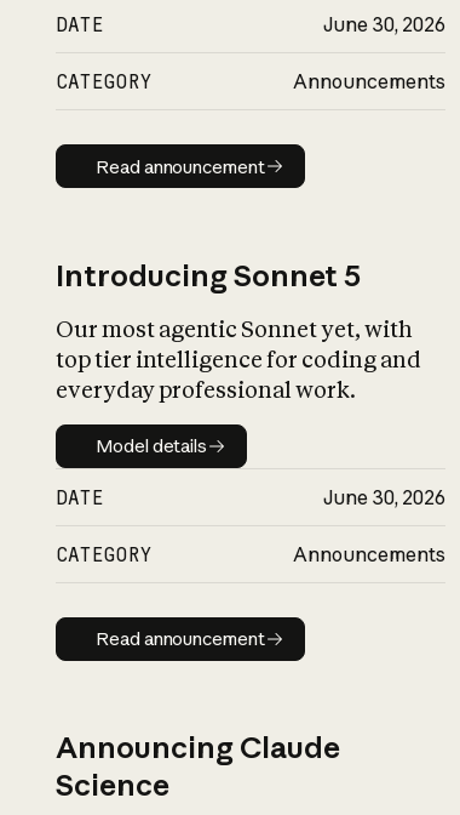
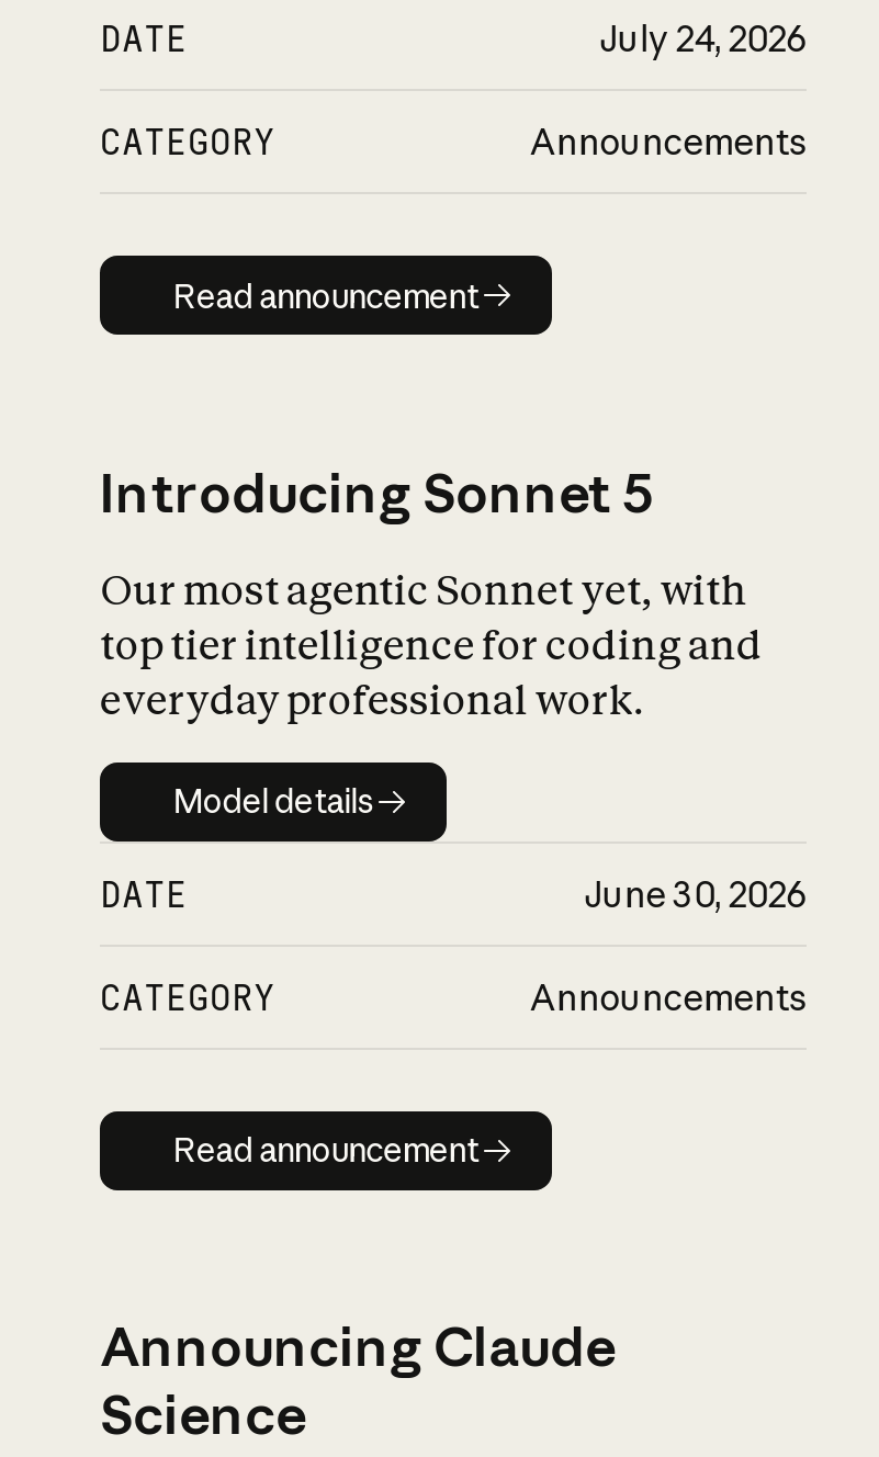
[323,12,445,36] June 30, 2026 -> [600,16,806,60] July 24, 2026

